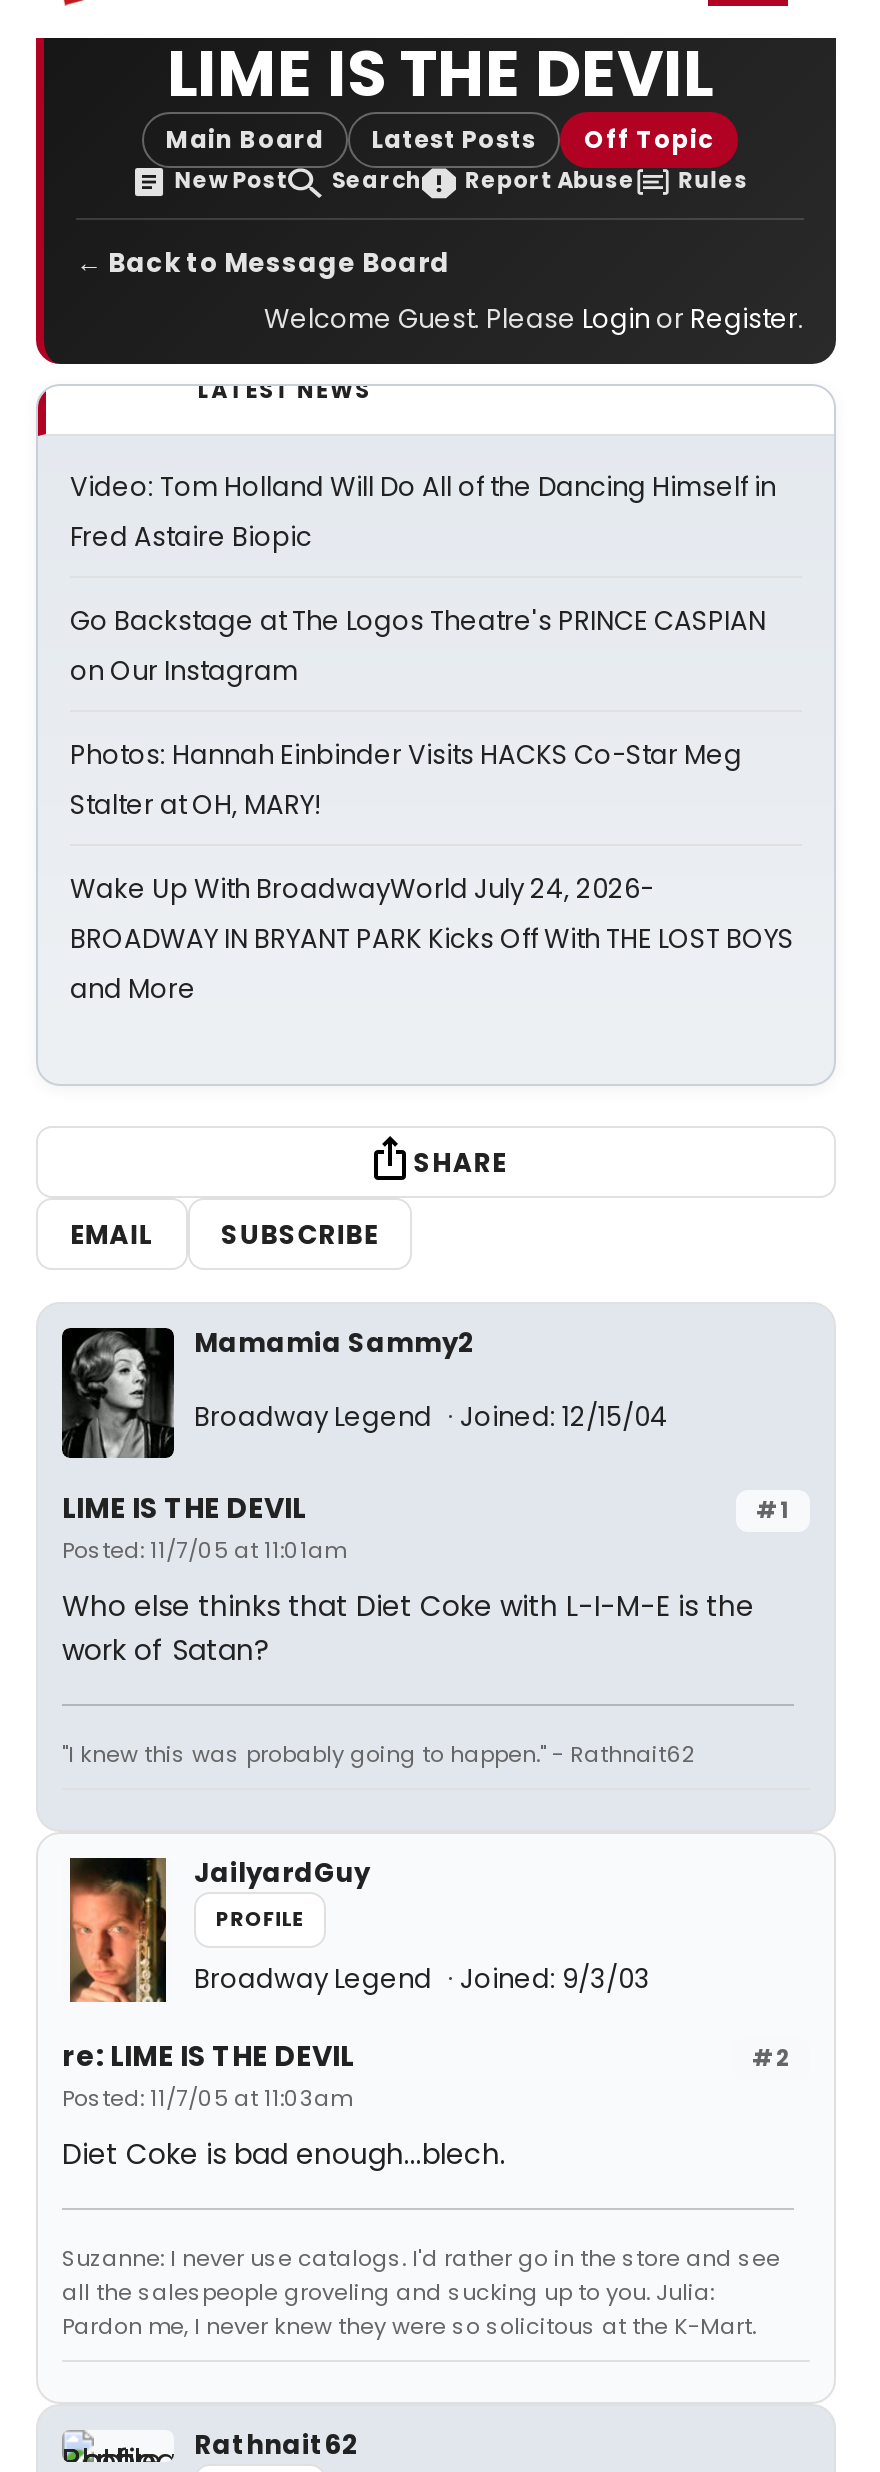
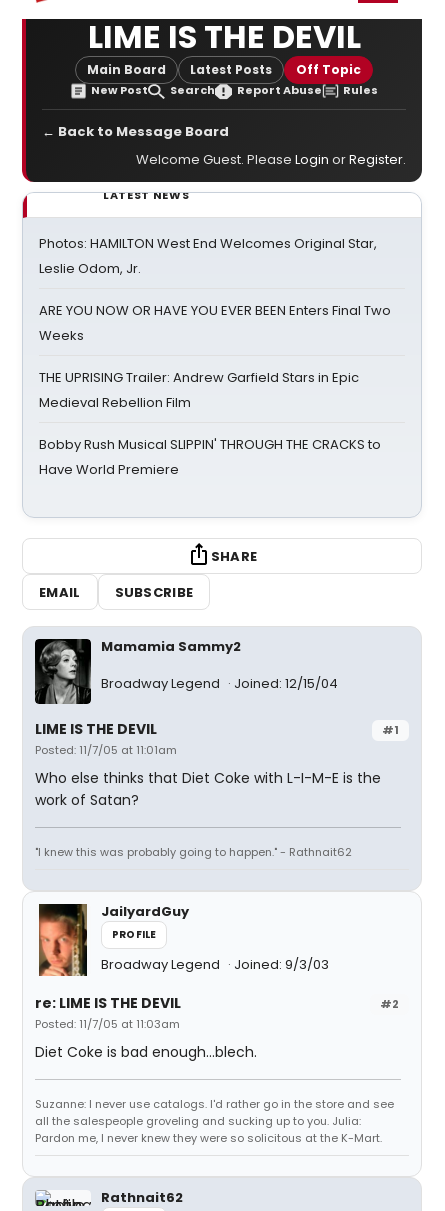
[70,468,776,556] Video: Tom Holland Will Do All of the Dancing Himself in | Fred Astaire Biopic -> [39,234,377,278] Photos: HAMILTON West End Welcomes Original Star, | Leslie Odom, Jr.
[70,602,766,690] Go Backstage at The Logos Theatre's PRINCE CASPIAN | on Our Instagram -> [39,301,391,345] ARE YOU NOW OR HAVE YOU EVER BEEN Enters Final Two | Weeks
[70,736,742,824] Photos: Hannah Einbinder Visits HACKS Co-Star Meg | Stalter at OH, MARY! -> [39,368,359,412] THE UPRISING Trailer: Andrew Garfield Stars in Epic | Medieval Rebellion Film
[70,870,794,1008] Wake Up With BroadwayWorld July 24, 2026- | BROADWAY IN BRYANT PARK Kicks Off With THE LOST BOYS | and More -> [39,435,381,479] Bobby Rush Musical SLIPPIN' THROUGH THE CRACKS to | Have World Premiere

